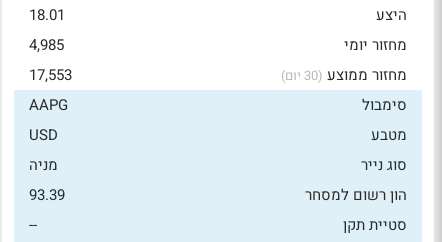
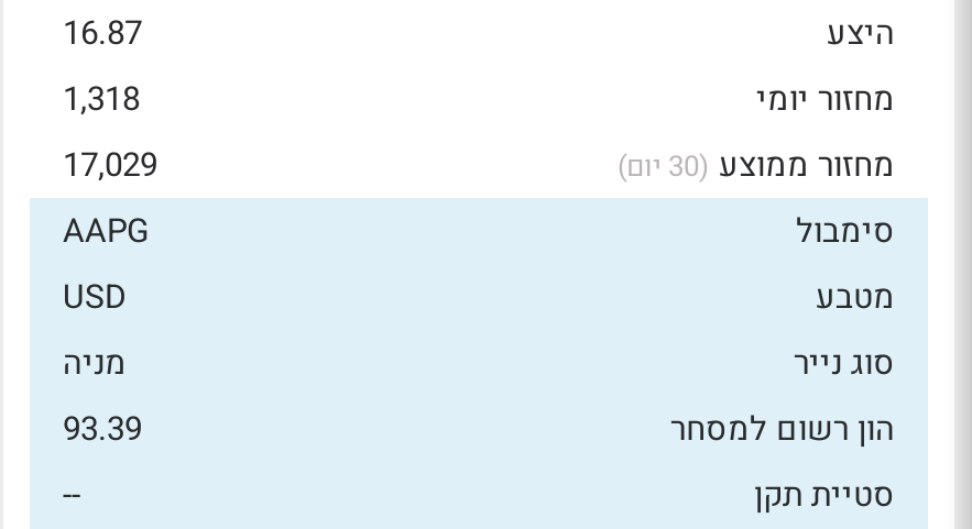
[29,4,65,26] 18.01 -> [63,9,142,58] 16.87
[29,34,64,56] 4,985 -> [63,75,140,124] 1,318
[29,64,72,86] 17,553 -> [63,141,157,190] 17,029

